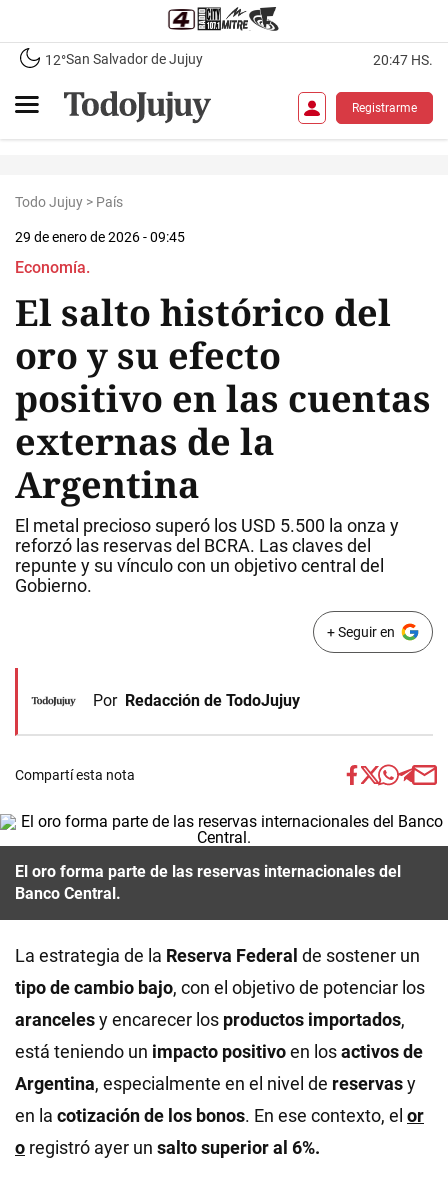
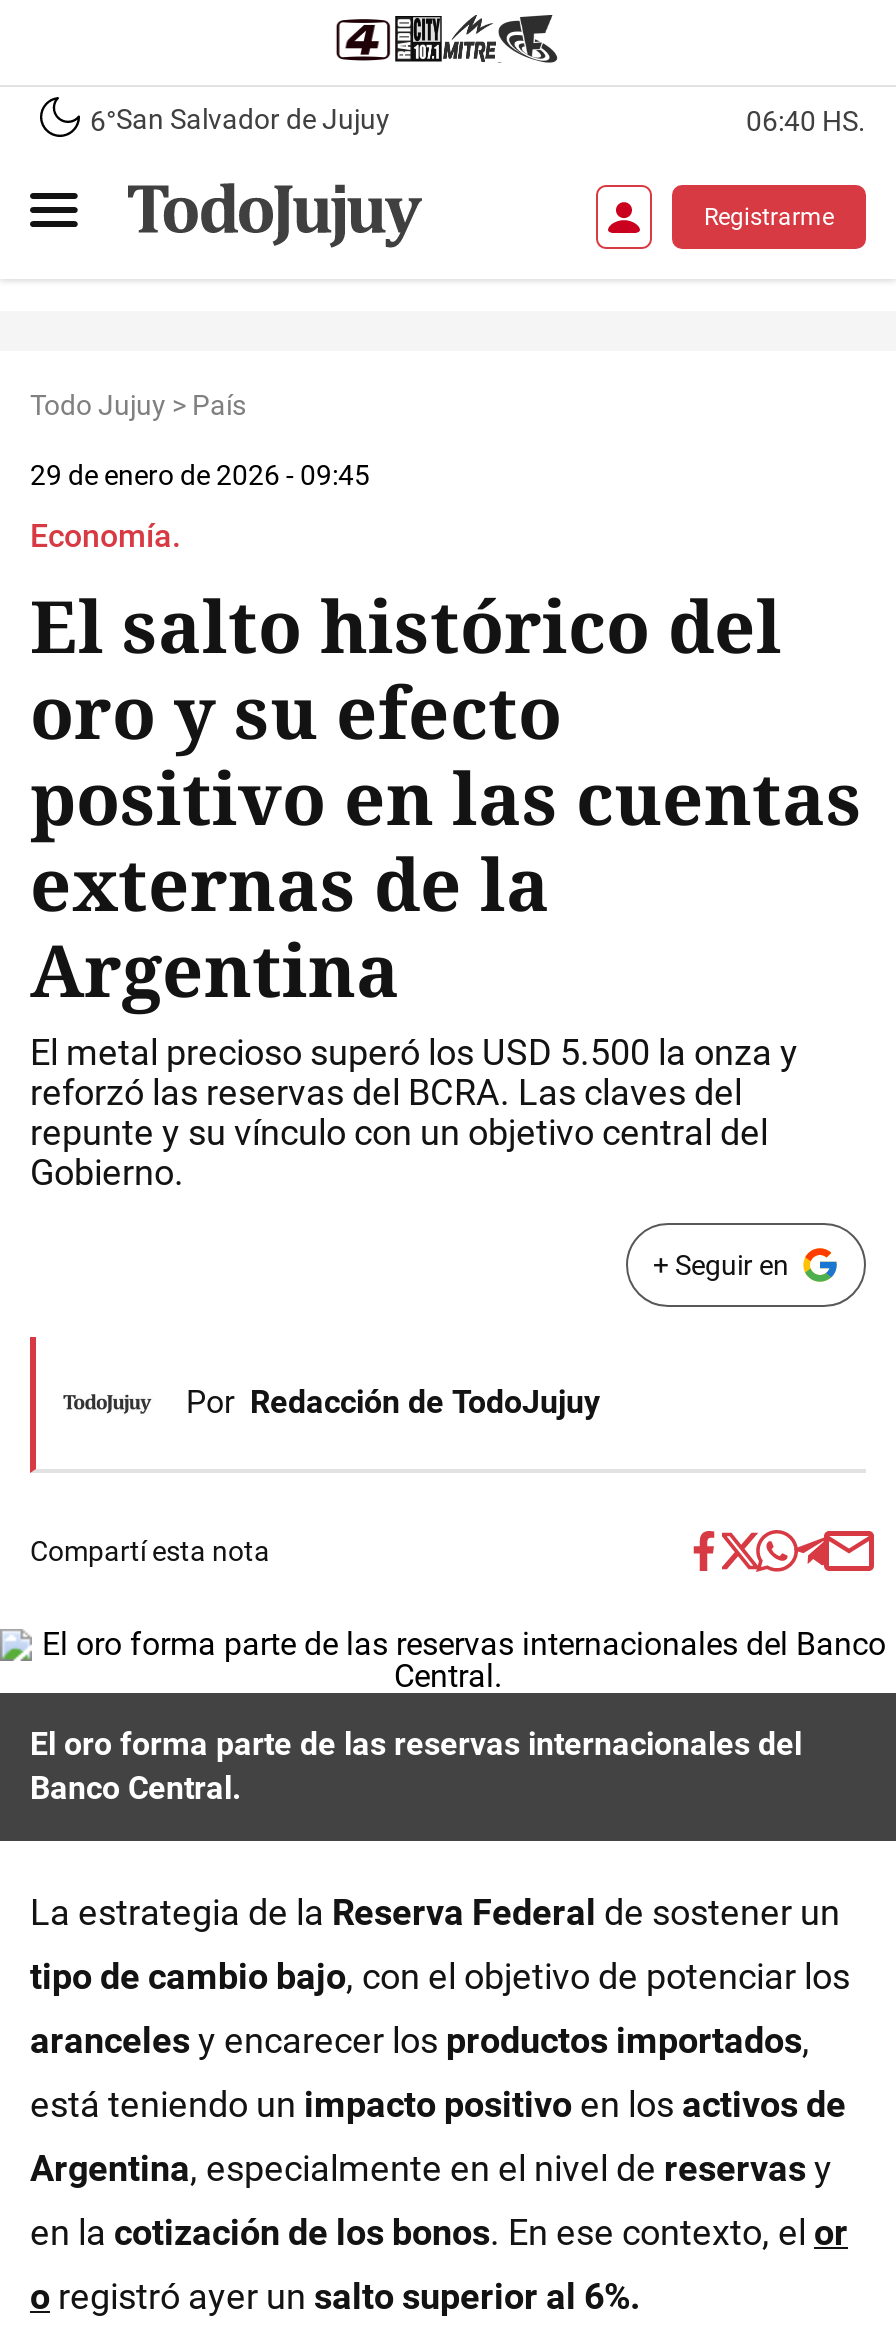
[45,51,203,67] 12°San Salvador de Jujuy -> [90,103,390,136] 6°San Salvador de Jujuy
[373,51,433,67] 20:47 HS. -> [746,104,866,136] 06:40 HS.

